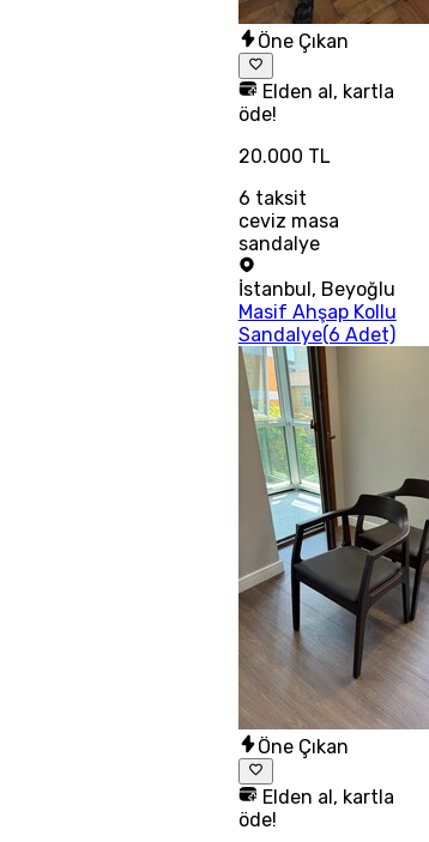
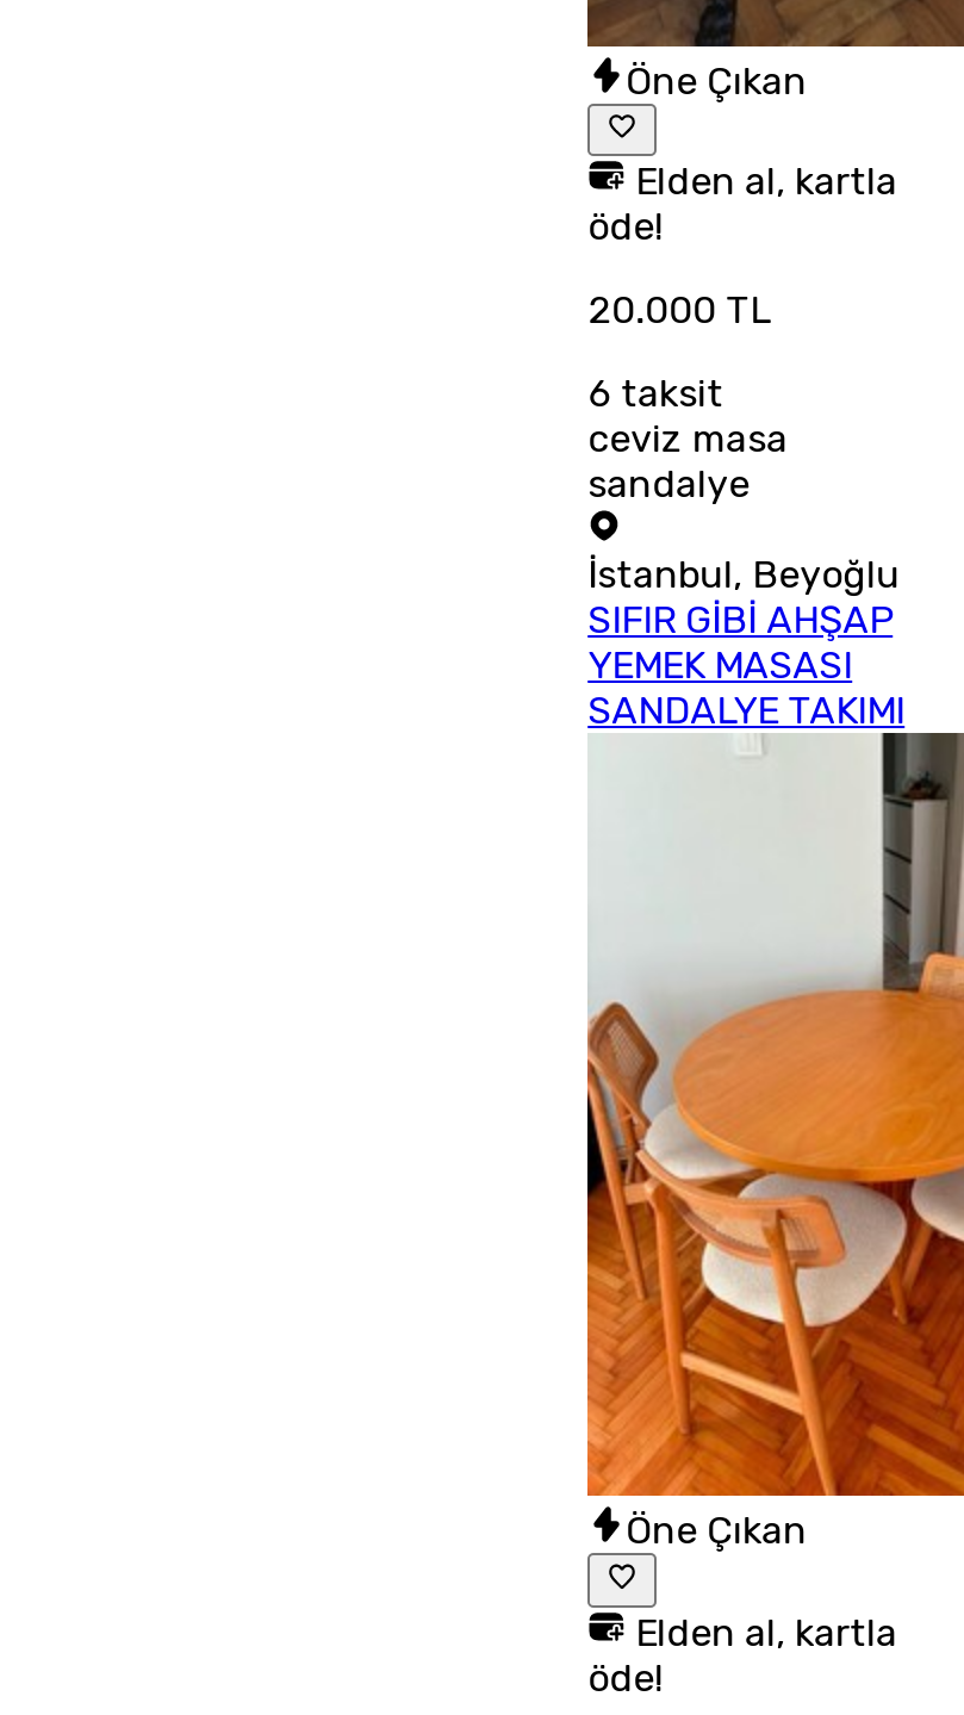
[238,301,396,346] Masif Ahşap Kollu | Sandalye(6 Adet) -> [588,598,905,734] SIFIR GİBİ AHŞAP | YEMEK MASASI | SANDALYE TAKIMI
[237,346,425,729] [image] -> [585,734,957,1497] [image]

